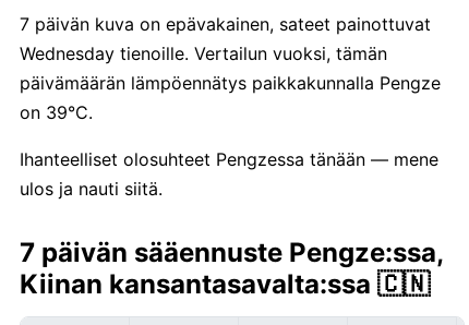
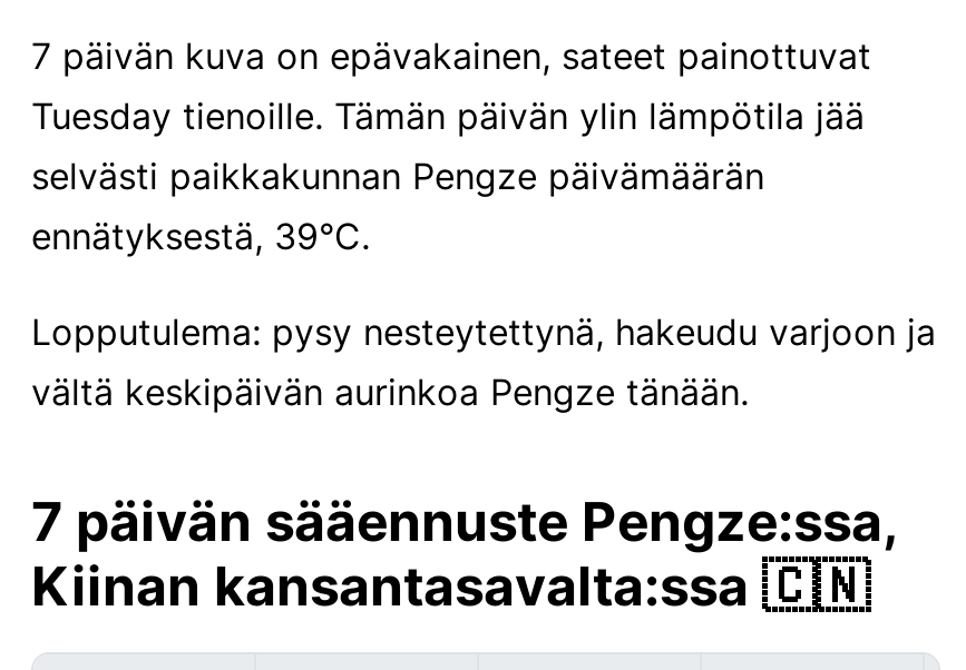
[20,43,441,123] Wednesday tienoille. Vertailun vuoksi, tämän | päivämäärän lämpöennätys paikkakunnalla Pengze | on 39°C. -> [31,93,865,258] Tuesday tienoille. Tämän päivän ylin lämpötila jää | selvästi paikkakunnan Pengze päivämäärän | ennätyksestä, 39°C.
[20,148,438,200] Ihanteelliset olosuhteet Pengzessa tänään — mene | ulos ja nauti siitä. -> [31,309,936,414] Lopputulema: pysy nesteytettynä, hakeudu varjoon ja | vältä keskipäivän aurinkoa Pengze tänään.

